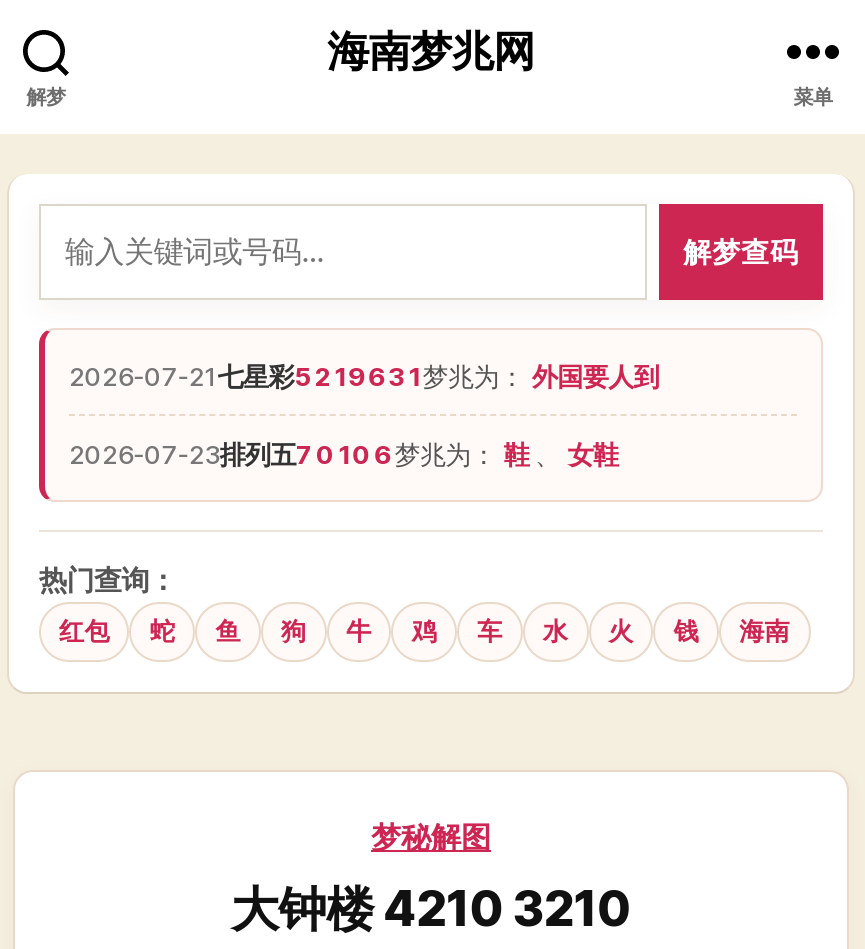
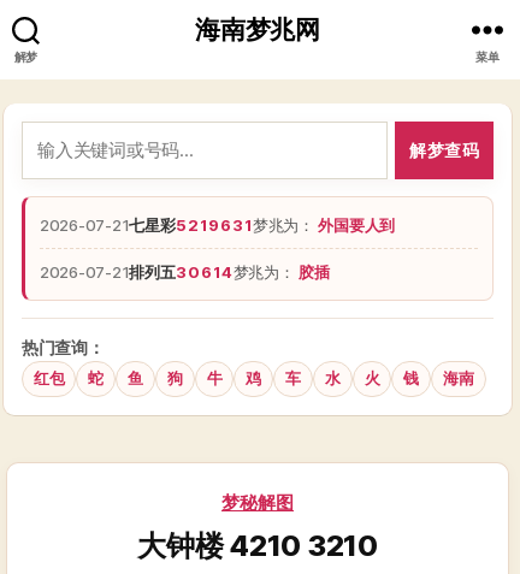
[69,438,619,470] 2026-07-23排列五70106梦兆为：鞋、 女鞋 -> [40,262,330,281] 2026-07-21排列五30614梦兆为：胶插

